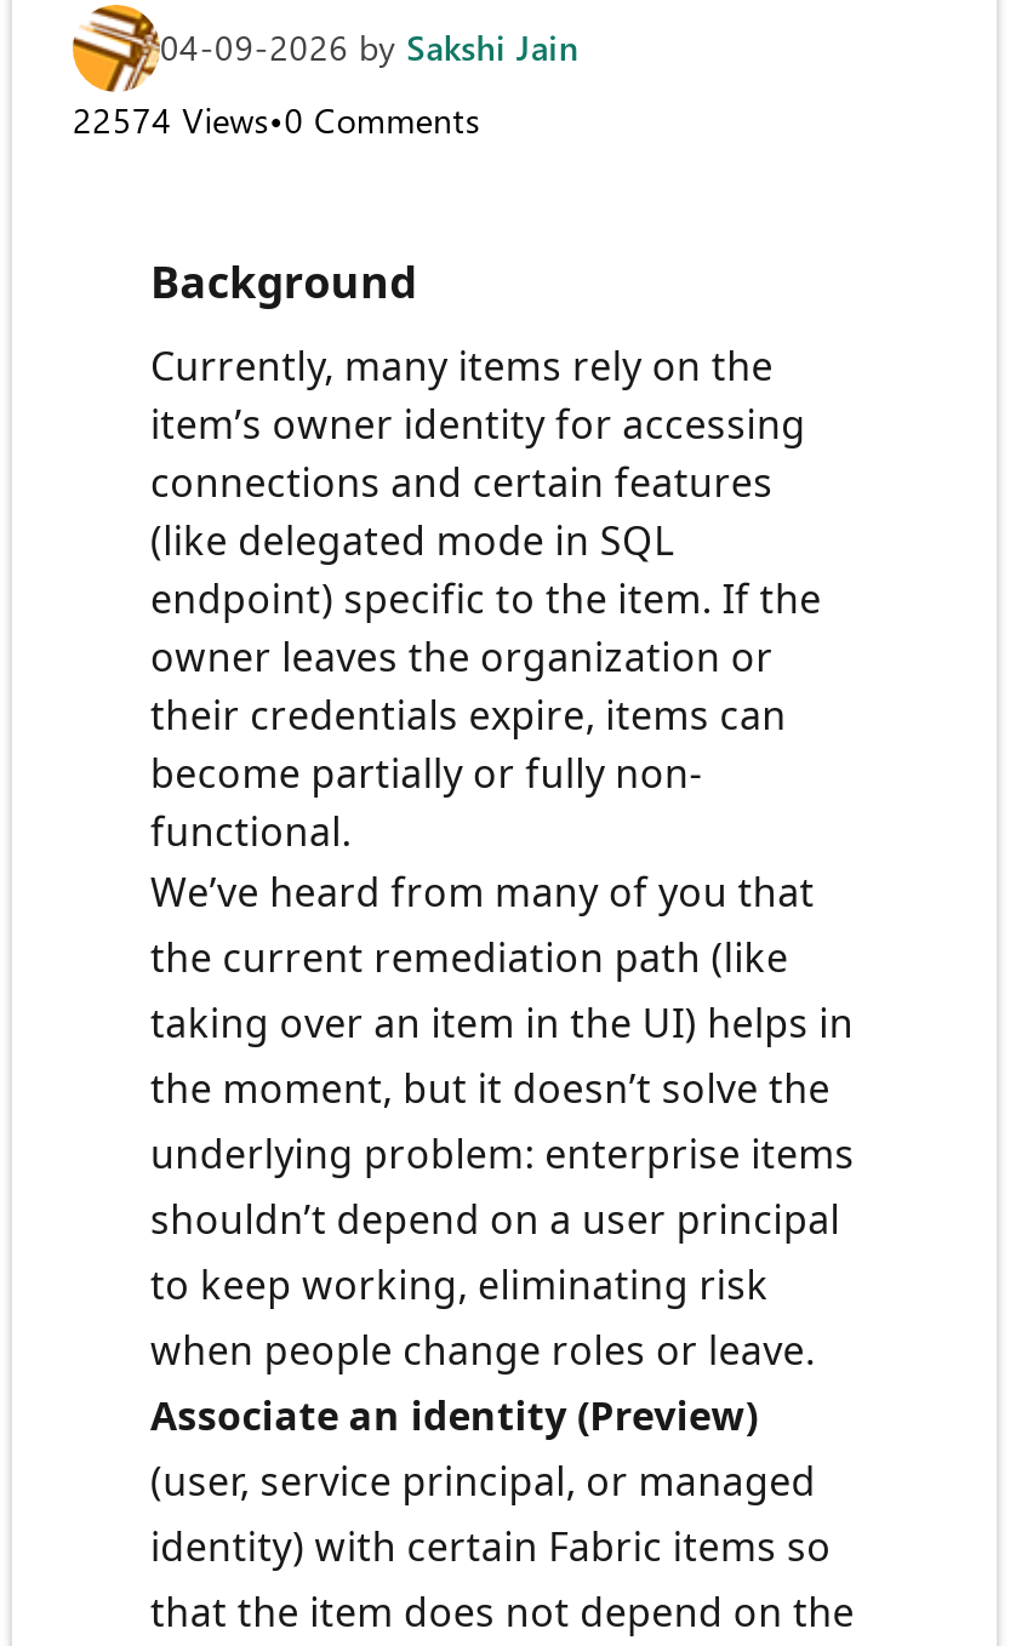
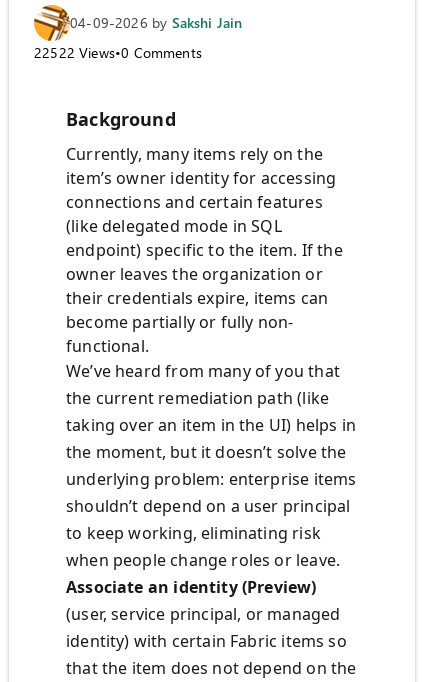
[73,98,480,144] 22574 Views•0 Comments -> [34,43,202,62] 22522 Views•0 Comments

